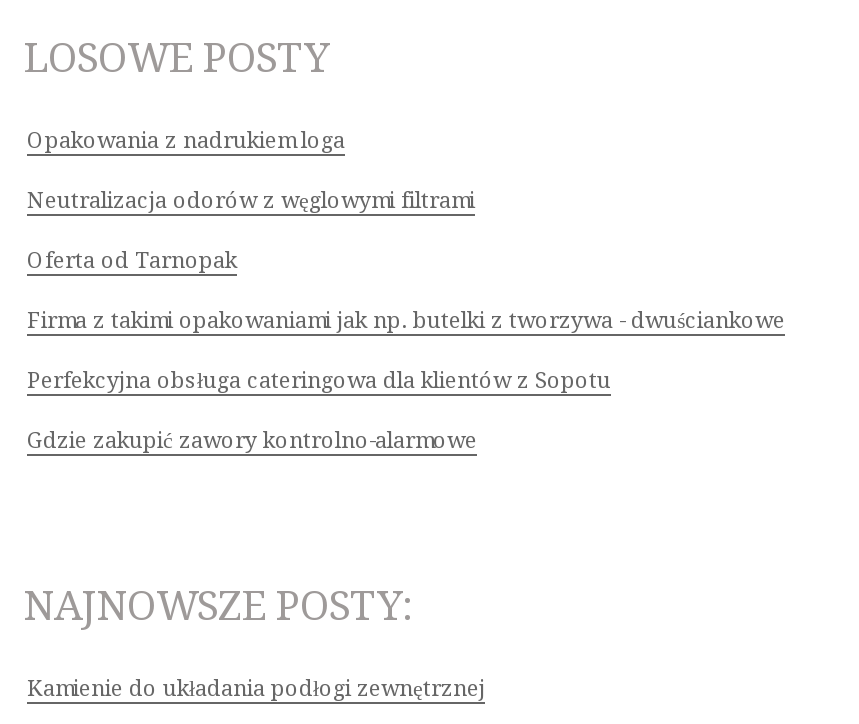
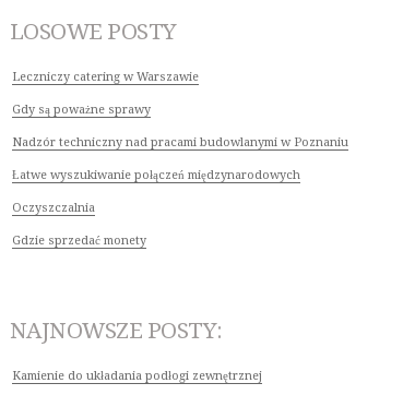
[27,128,345,154] Opakowania z nadrukiem loga -> [12,70,199,84] Leczniczy catering w Warszawie
[27,188,475,214] Neutralizacja odorów z węglowymi filtrami -> [12,103,151,117] Gdy są poważne sprawy
[27,248,237,274] Oferta od Tarnopak -> [12,135,348,149] Nadzór techniczny nad pracami budowlanymi w Poznaniu
[27,308,785,334] Firma z takimi opakowaniami jak np. butelki z tworzywa - dwuściankowe -> [12,168,300,182] Łatwe wyszukiwanie połączeń międzynarodowych
[27,368,611,394] Perfekcyjna obsługa cateringowa dla klientów z Sopotu -> [12,201,95,215] Oczyszczalnia
[27,428,477,454] Gdzie zakupić zawory kontrolno-alarmowe -> [12,234,146,248] Gdzie sprzedać monety

